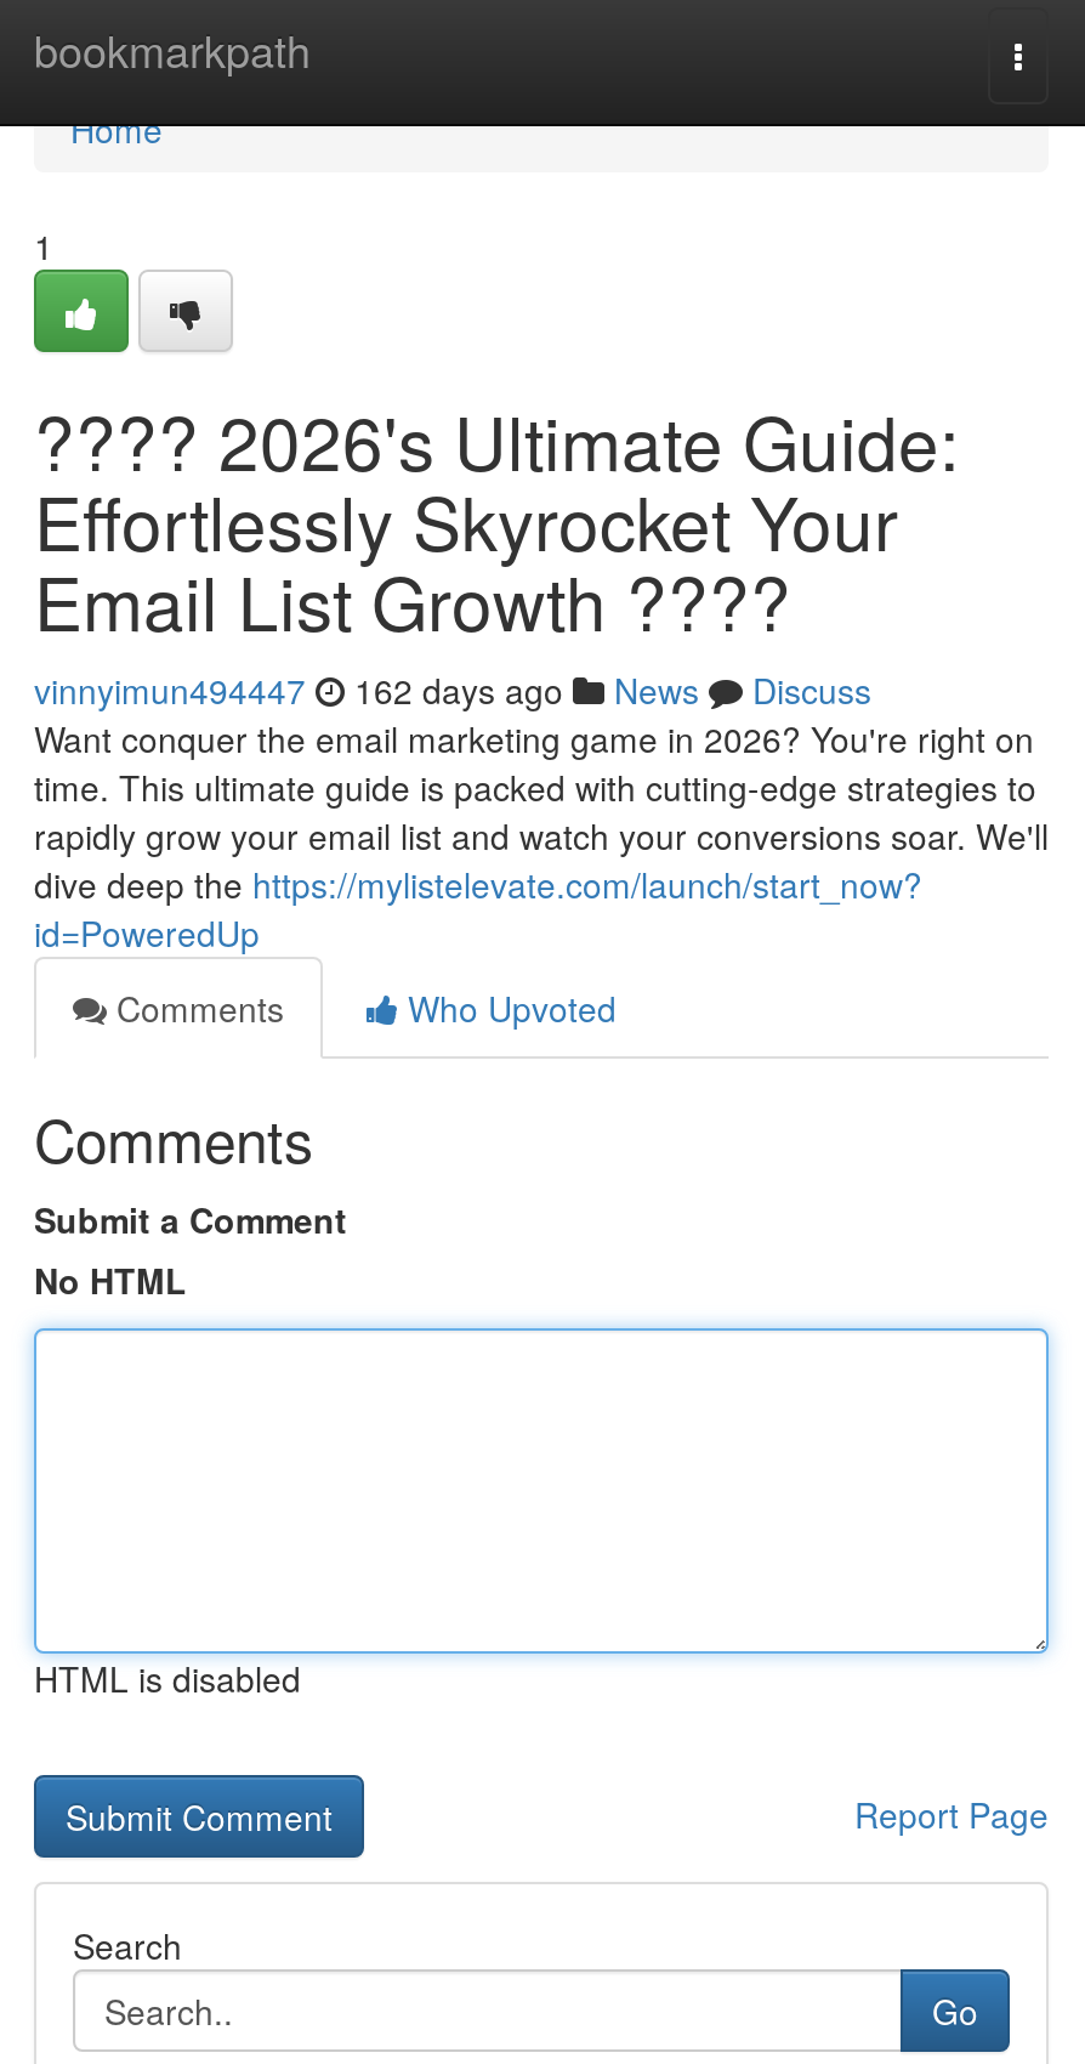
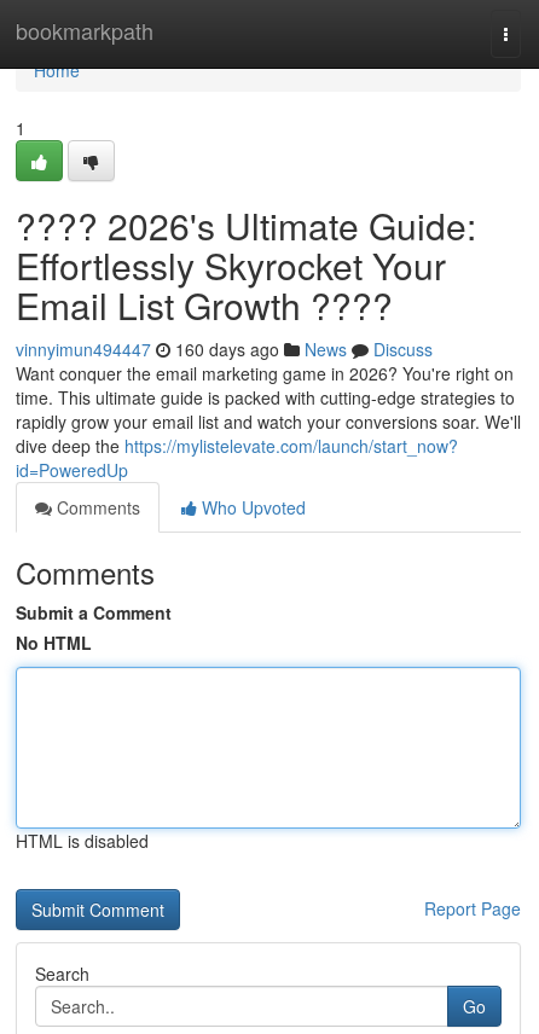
[34,665,871,714] vinnyimun494447 162 days ago News Discuss -> [16,337,433,361] vinnyimun494447 160 days ago News Discuss

